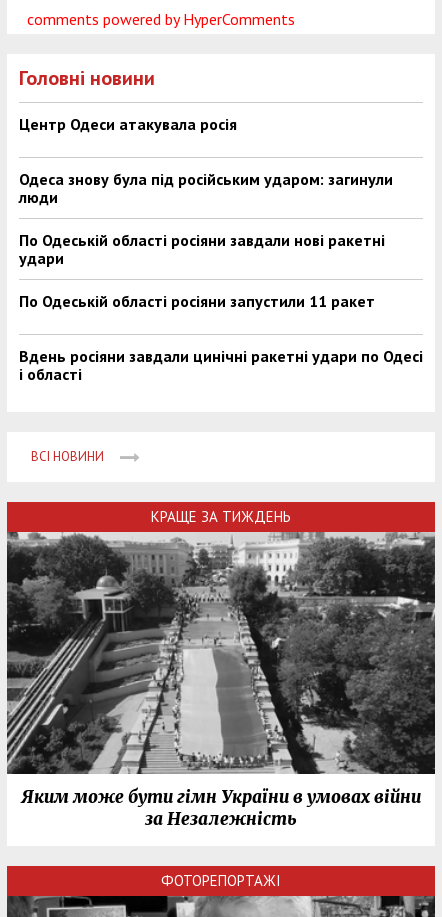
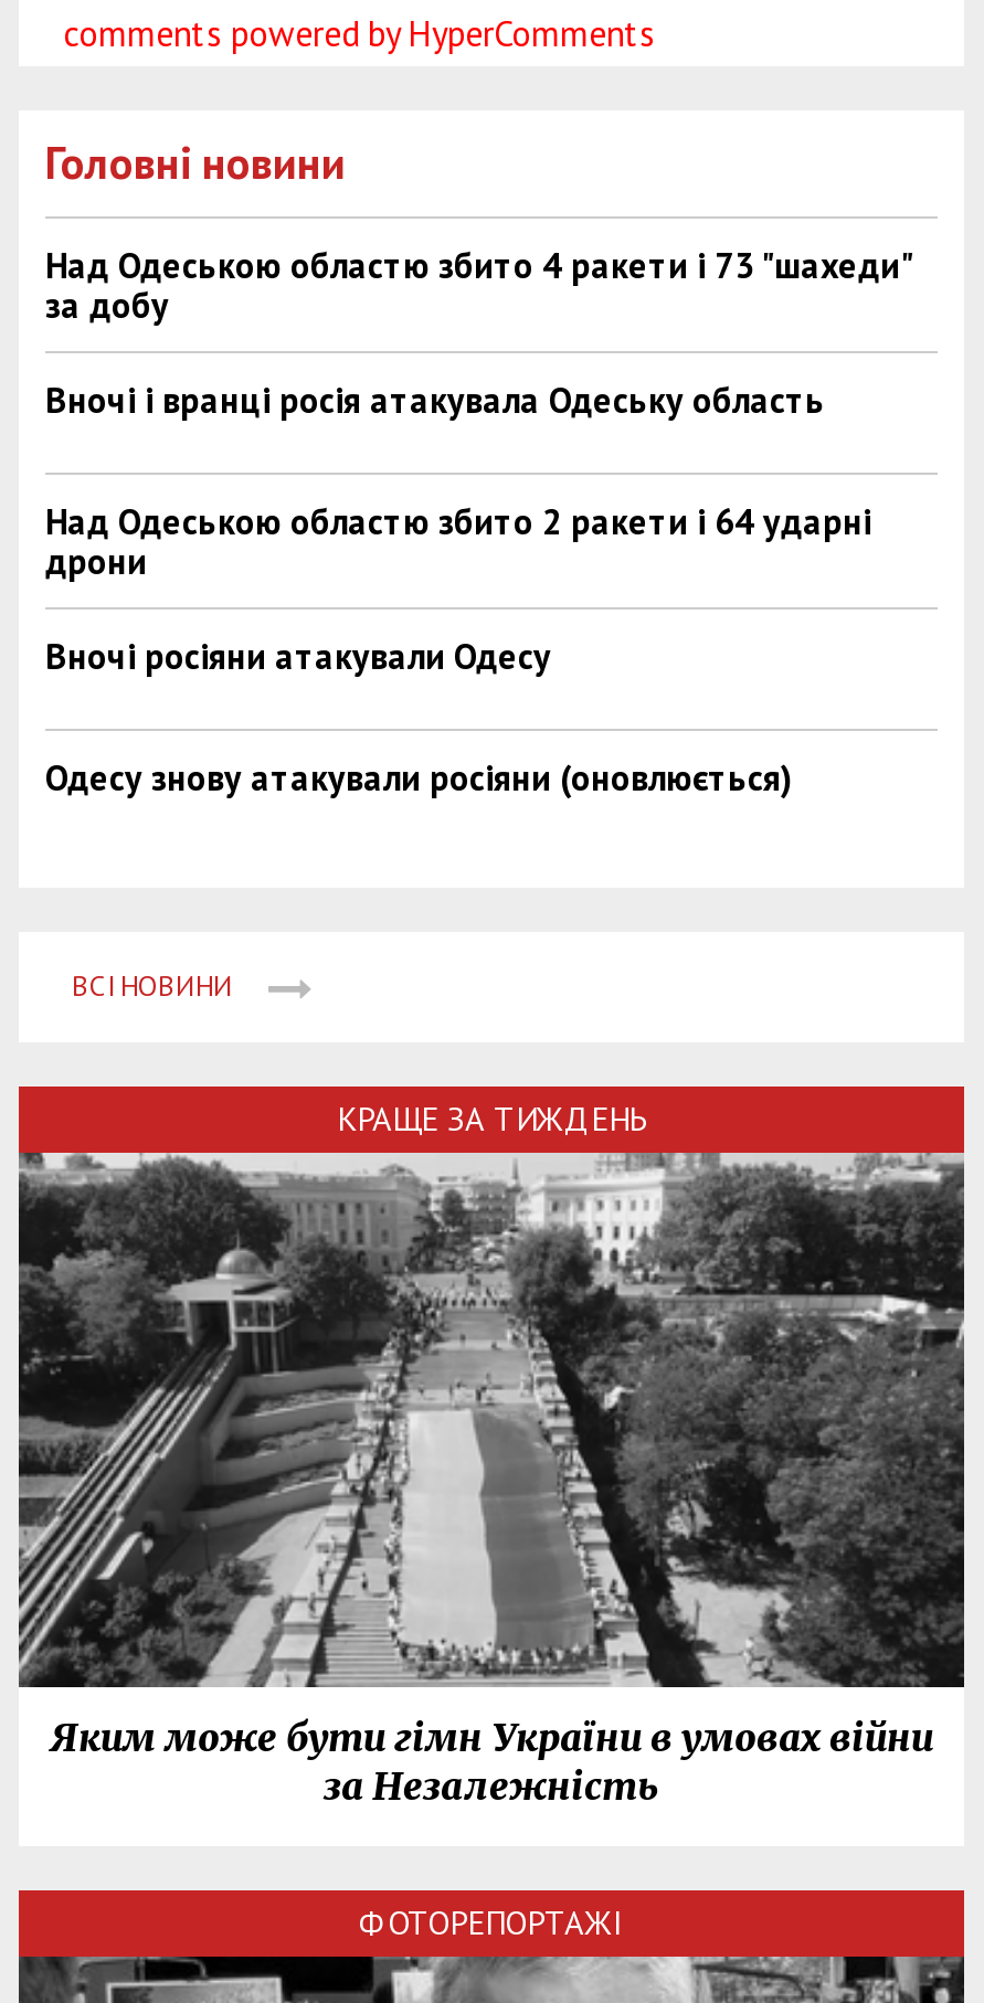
[19,114,237,134] Центр Одеси атакувала росія -> [45,244,911,328] Над Одеською областю збито 4 ракети і 73 "шахеди" | за добу
[19,169,393,207] Одеса знову була під російським ударом: загинули | люди -> [45,379,825,423] Вночі і вранці росія атакувала Одеську область
[19,230,385,268] По Одеській області росіяни завдали нові ракетні | удари -> [45,500,871,584] Над Одеською областю збито 2 ракети і 64 ударні | дрони
[19,291,375,311] По Одеській області росіяни запустили 11 ракет -> [45,635,551,679] Вночі росіяни атакували Одесу
[19,346,423,384] Вдень росіяни завдали цинічні ракетні удари по Одесі | і області -> [45,756,792,801] Одесу знову атакували росіяни (оновлюється)

